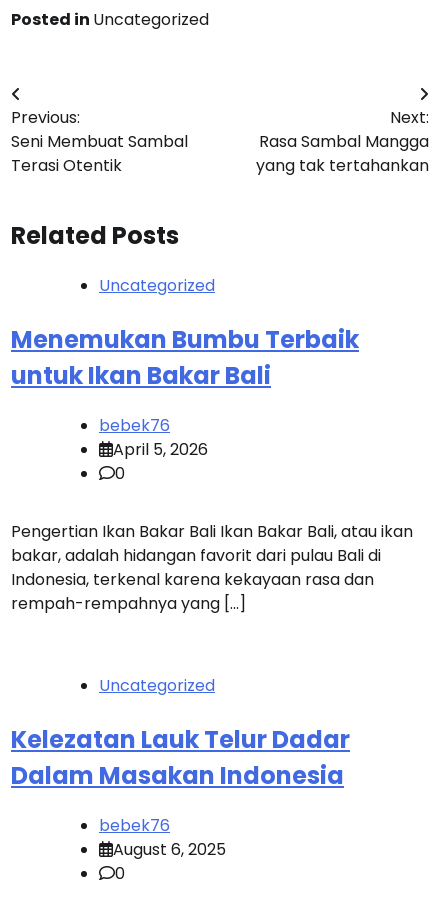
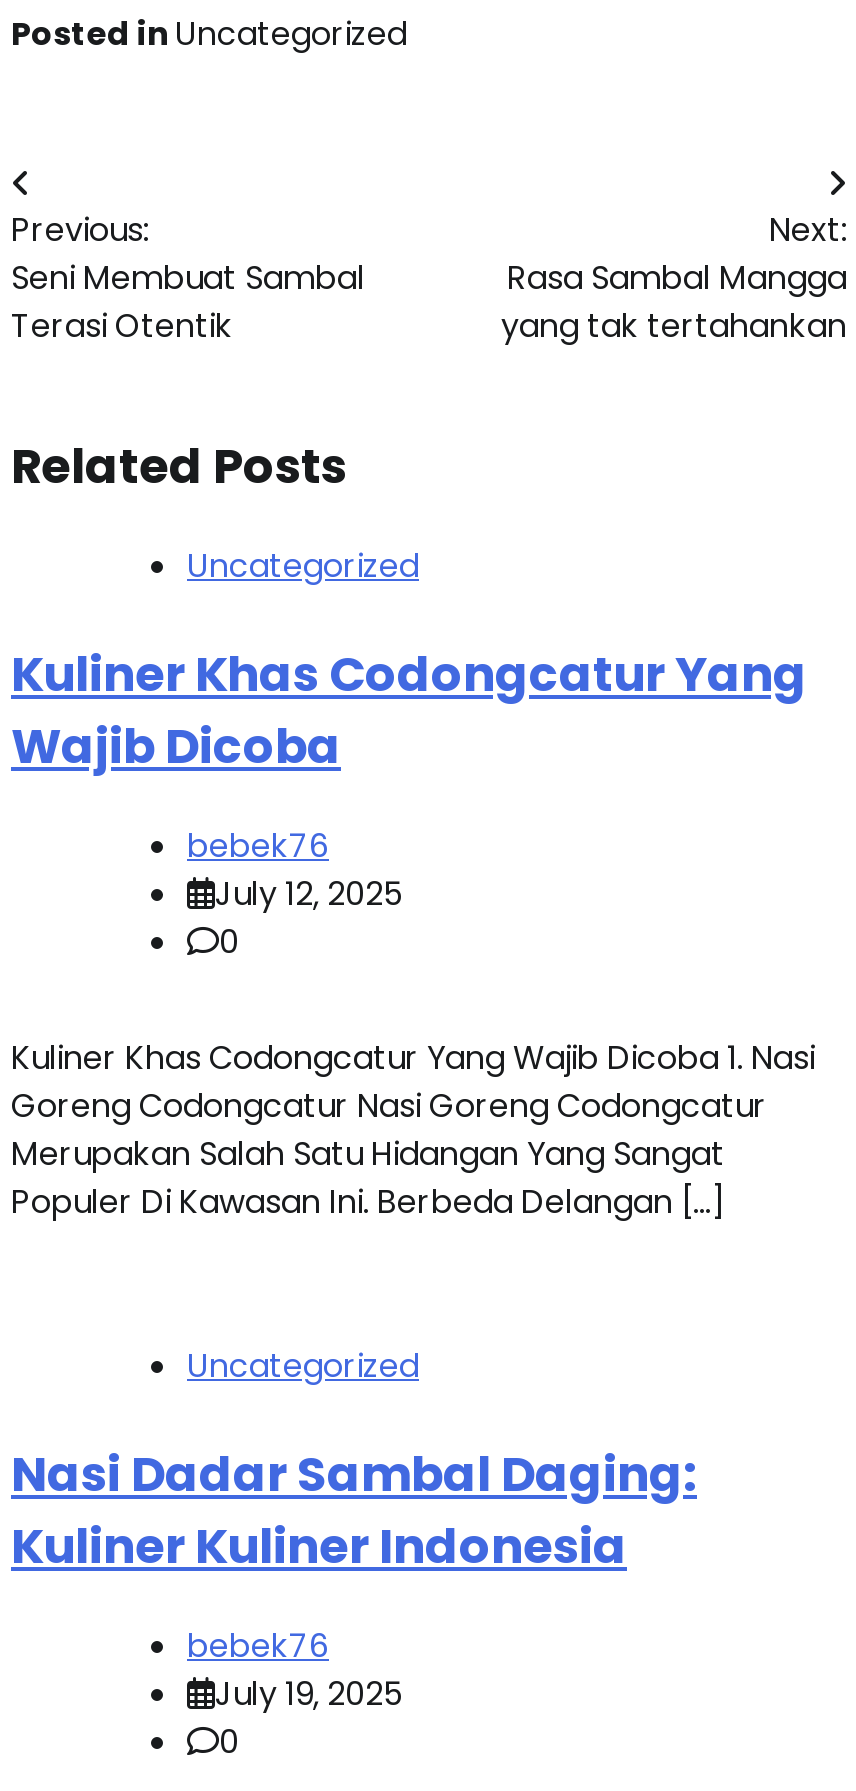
[11,323,359,392] Menemukan Bumbu Terbaik | untuk Ikan Bakar Bali -> [11,641,807,779] Kuliner Khas Codongcatur Yang | Wajib Dicoba
[113,438,208,461] April 5, 2026 -> [215,871,403,917] July 12, 2025
[11,520,413,615] Pengertian Ikan Bakar Bali Ikan Bakar Bali, atau ikan | bakar, adalah hidangan favorit dari pulau Bali di | Indonesia, terkenal karena kekayaan rasa dan | rempah-rempahnya yang […] -> [11,1035,815,1225] Kuliner Khas Codongcatur Yang Wajib Dicoba 1. Nasi | Goreng Codongcatur Nasi Goreng Codongcatur | Merupakan Salah Satu Hidangan Yang Sangat | Populer Di Kawasan Ini. Berbeda Delangan […]
[11,723,350,792] Kelezatan Lauk Telur Dadar | Dalam Masakan Indonesia -> [11,1441,697,1579] Nasi Dadar Sambal Daging: | Kuliner Kuliner Indonesia
[113,838,226,861] August 6, 2025 -> [215,1671,403,1717] July 19, 2025

